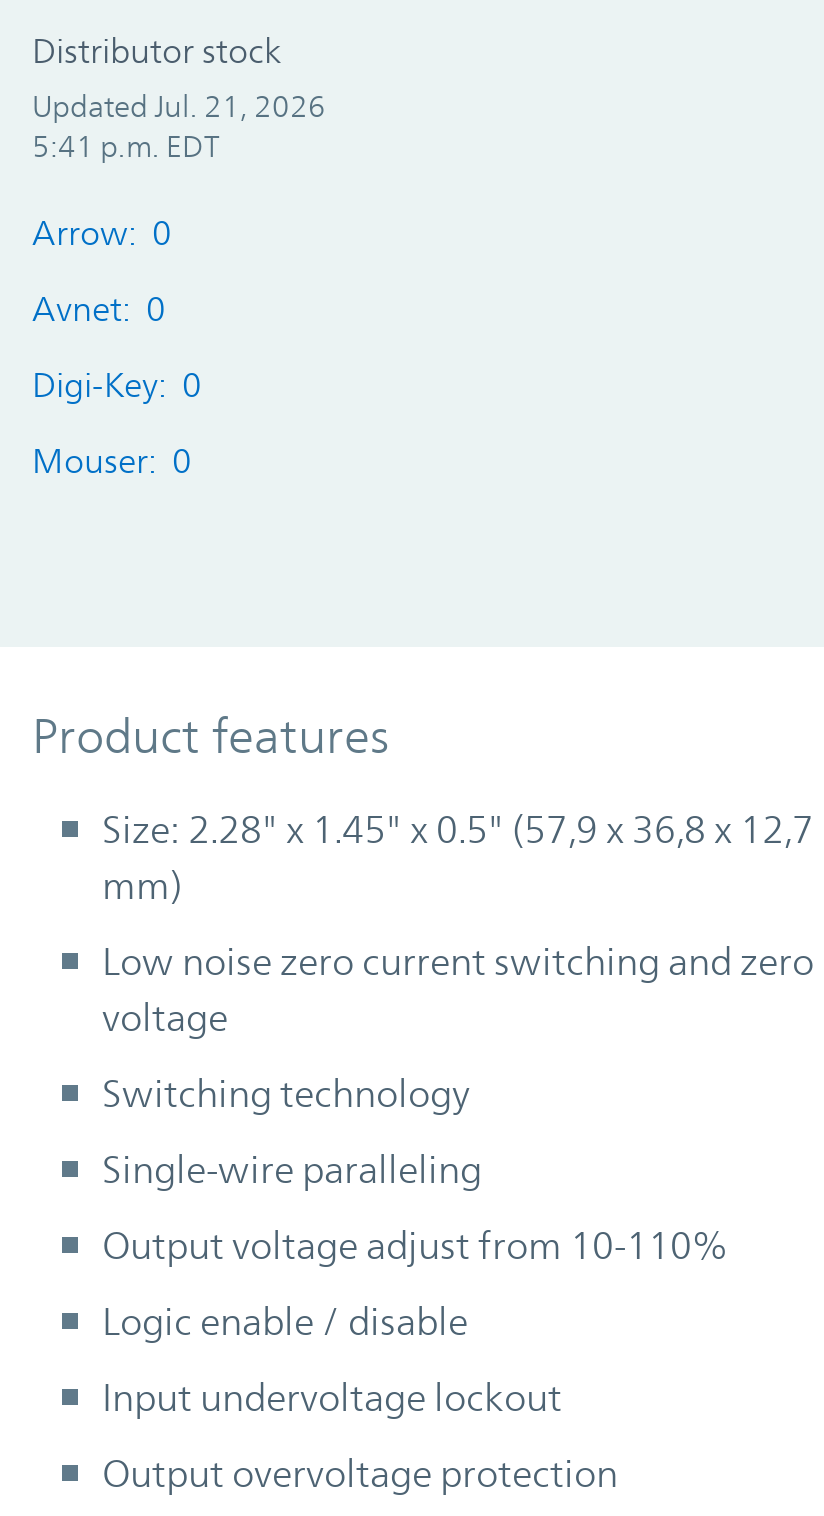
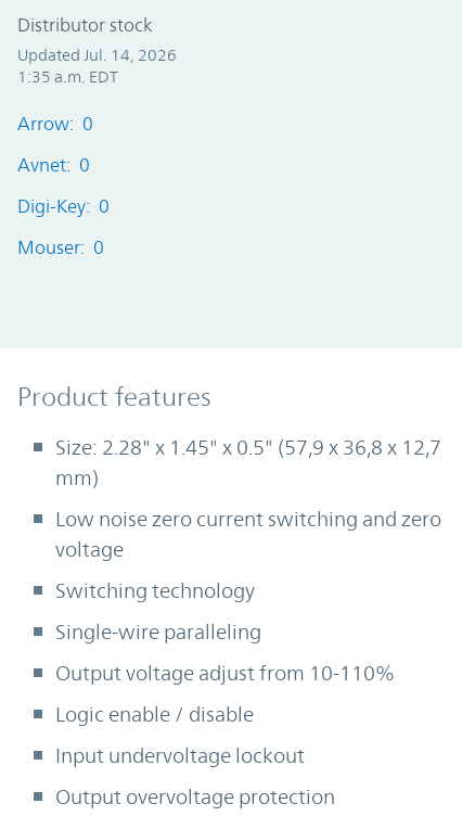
[32,90,326,124] Updated Jul. 21, 2026 -> [17,46,177,64] Updated Jul. 14, 2026
[32,130,220,164] 5:41 p.m. EDT -> [17,68,118,86] 1:35 a.m. EDT

